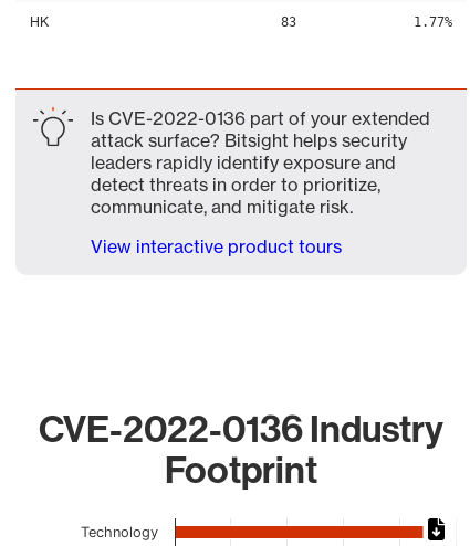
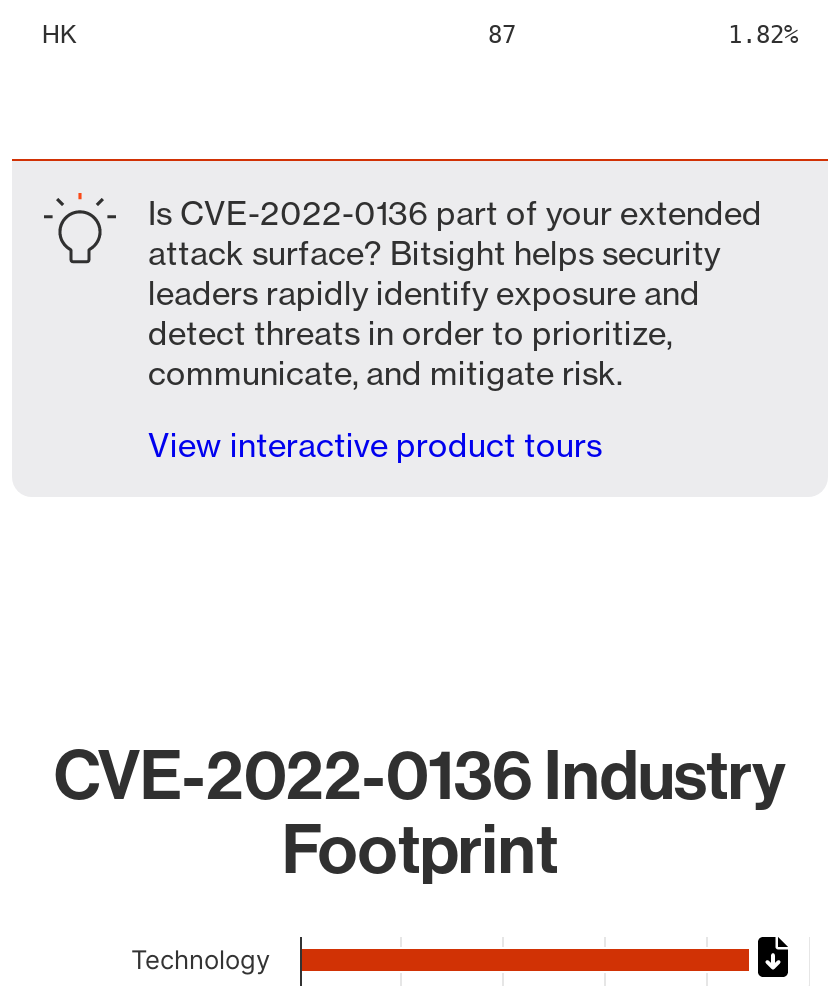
[281,14,296,29] 83 -> [488,21,516,49] 87
[414,14,452,29] 1.77% -> [728,21,798,49] 1.82%

